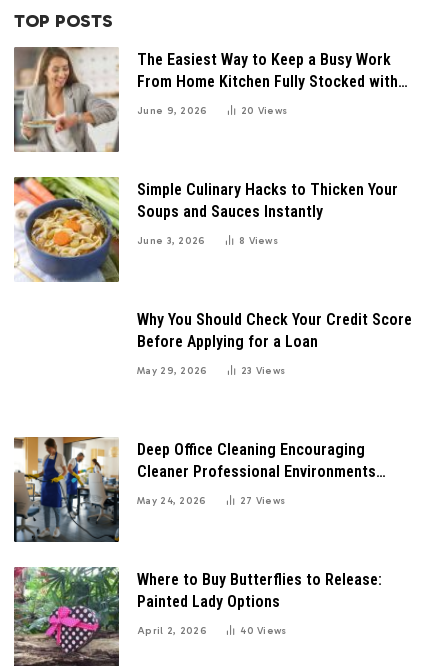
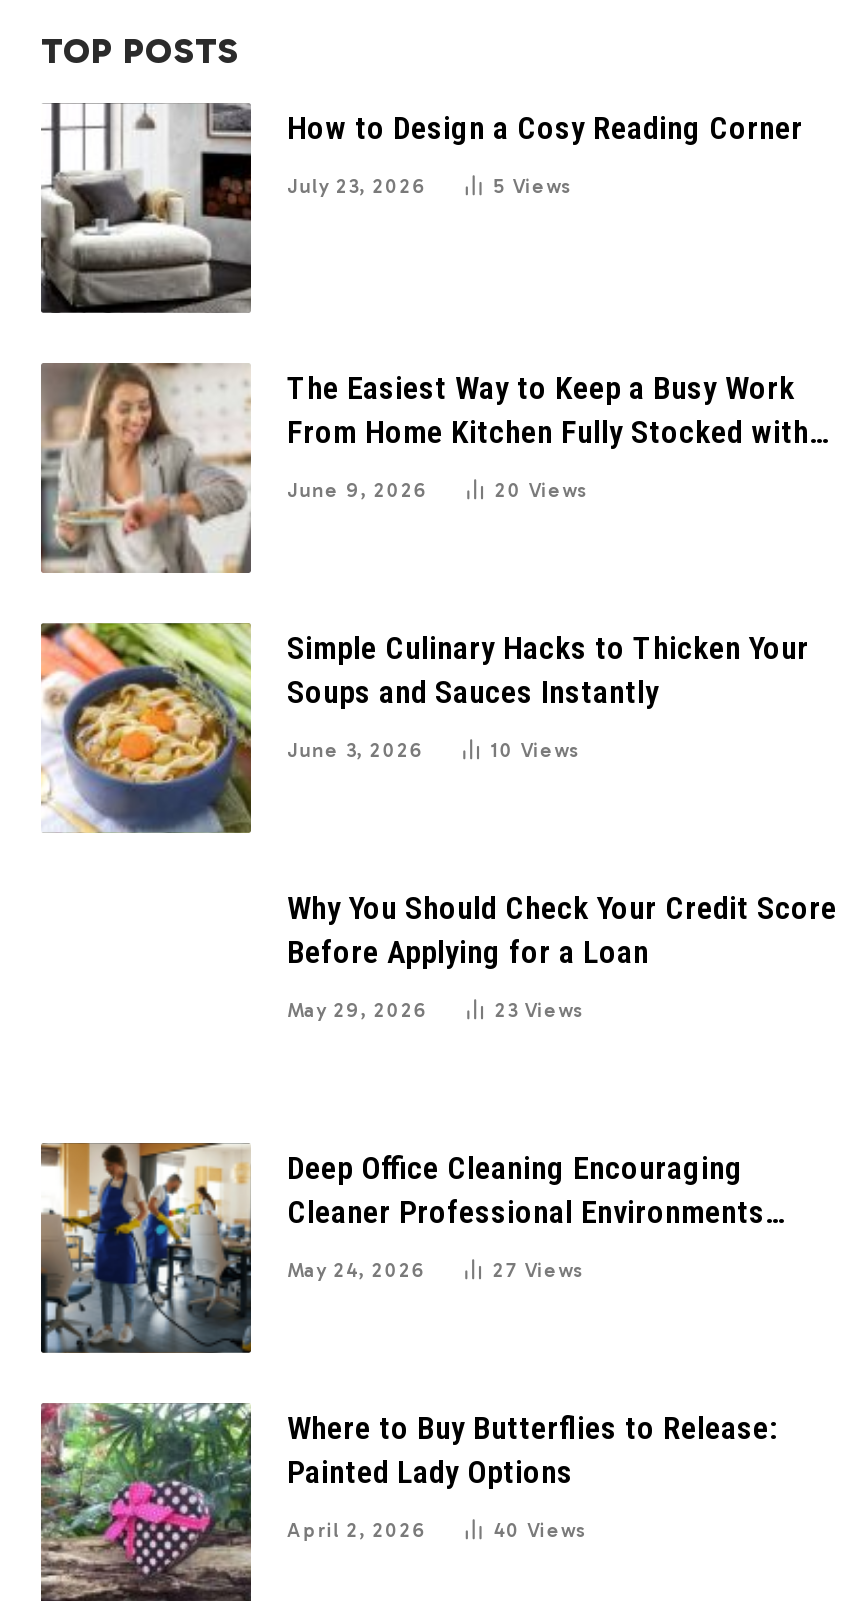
none -> [41,103,803,315] [image] | How to Design a Cosy Reading Corner | July 23, 2026 | 5 Views
[239,235,278,247] 8 Views -> [491,739,580,763] 10 Views

